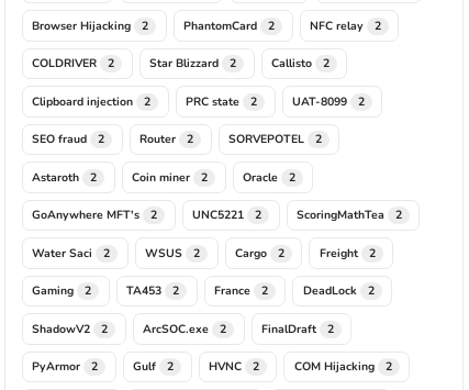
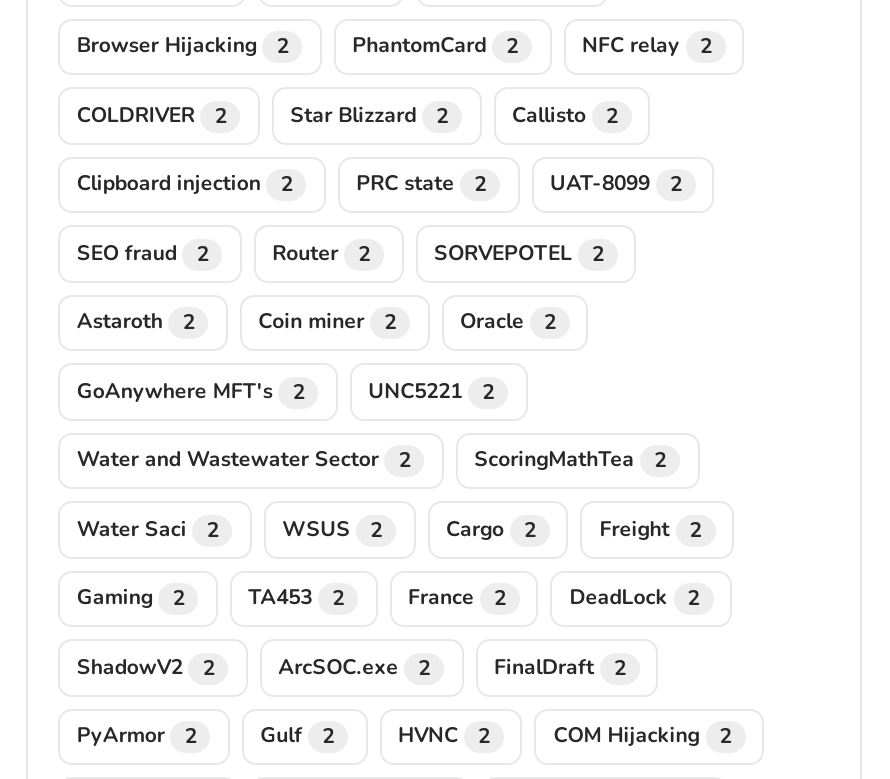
none -> [77,444,411,475] Water and Wastewater Sector 2

